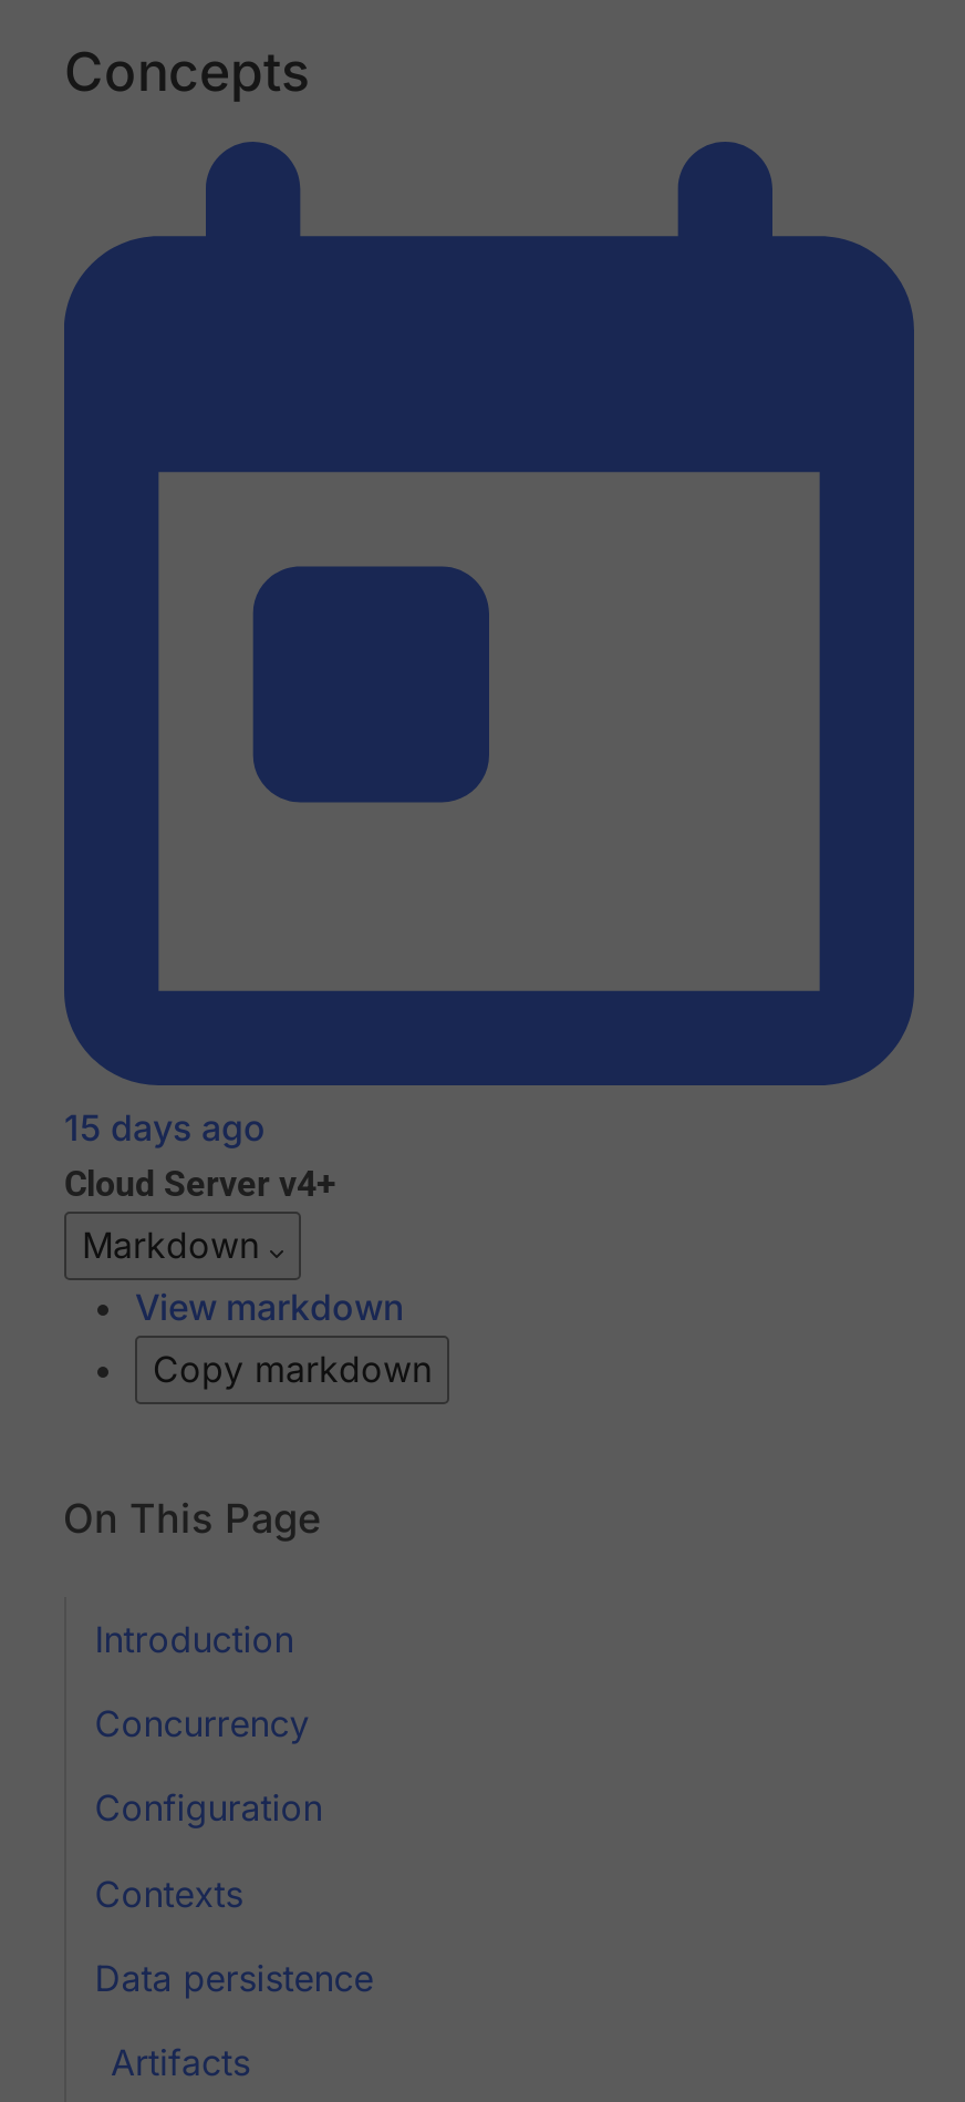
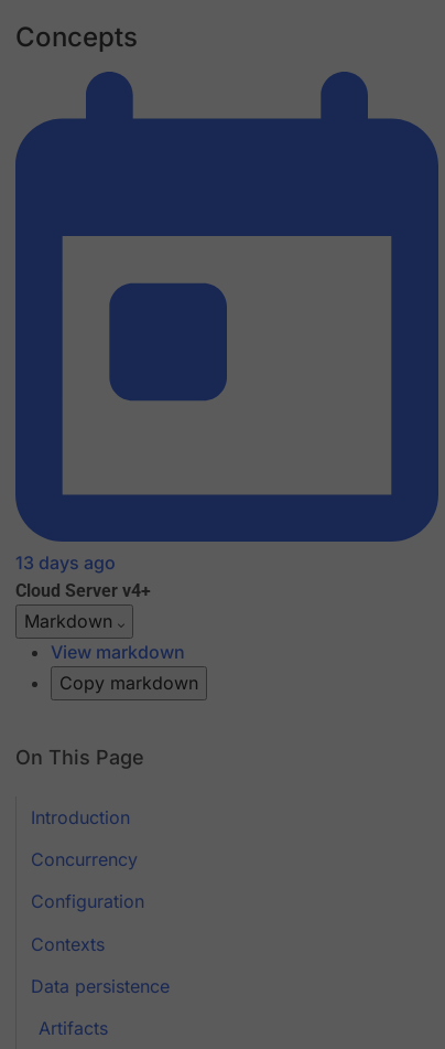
[64,1106,266,1151] 15 days ago -> [15,552,116,574] 13 days ago

